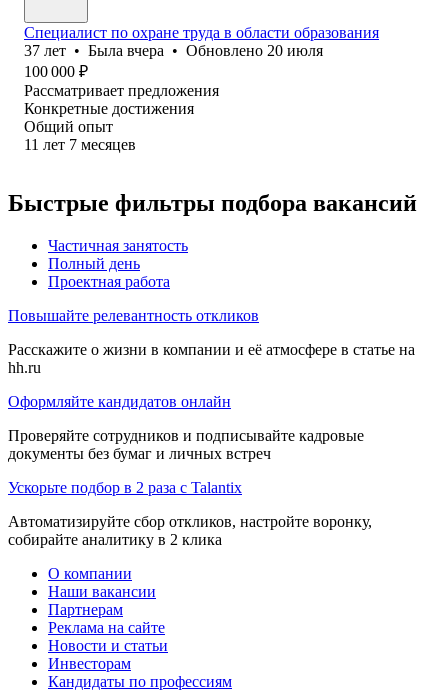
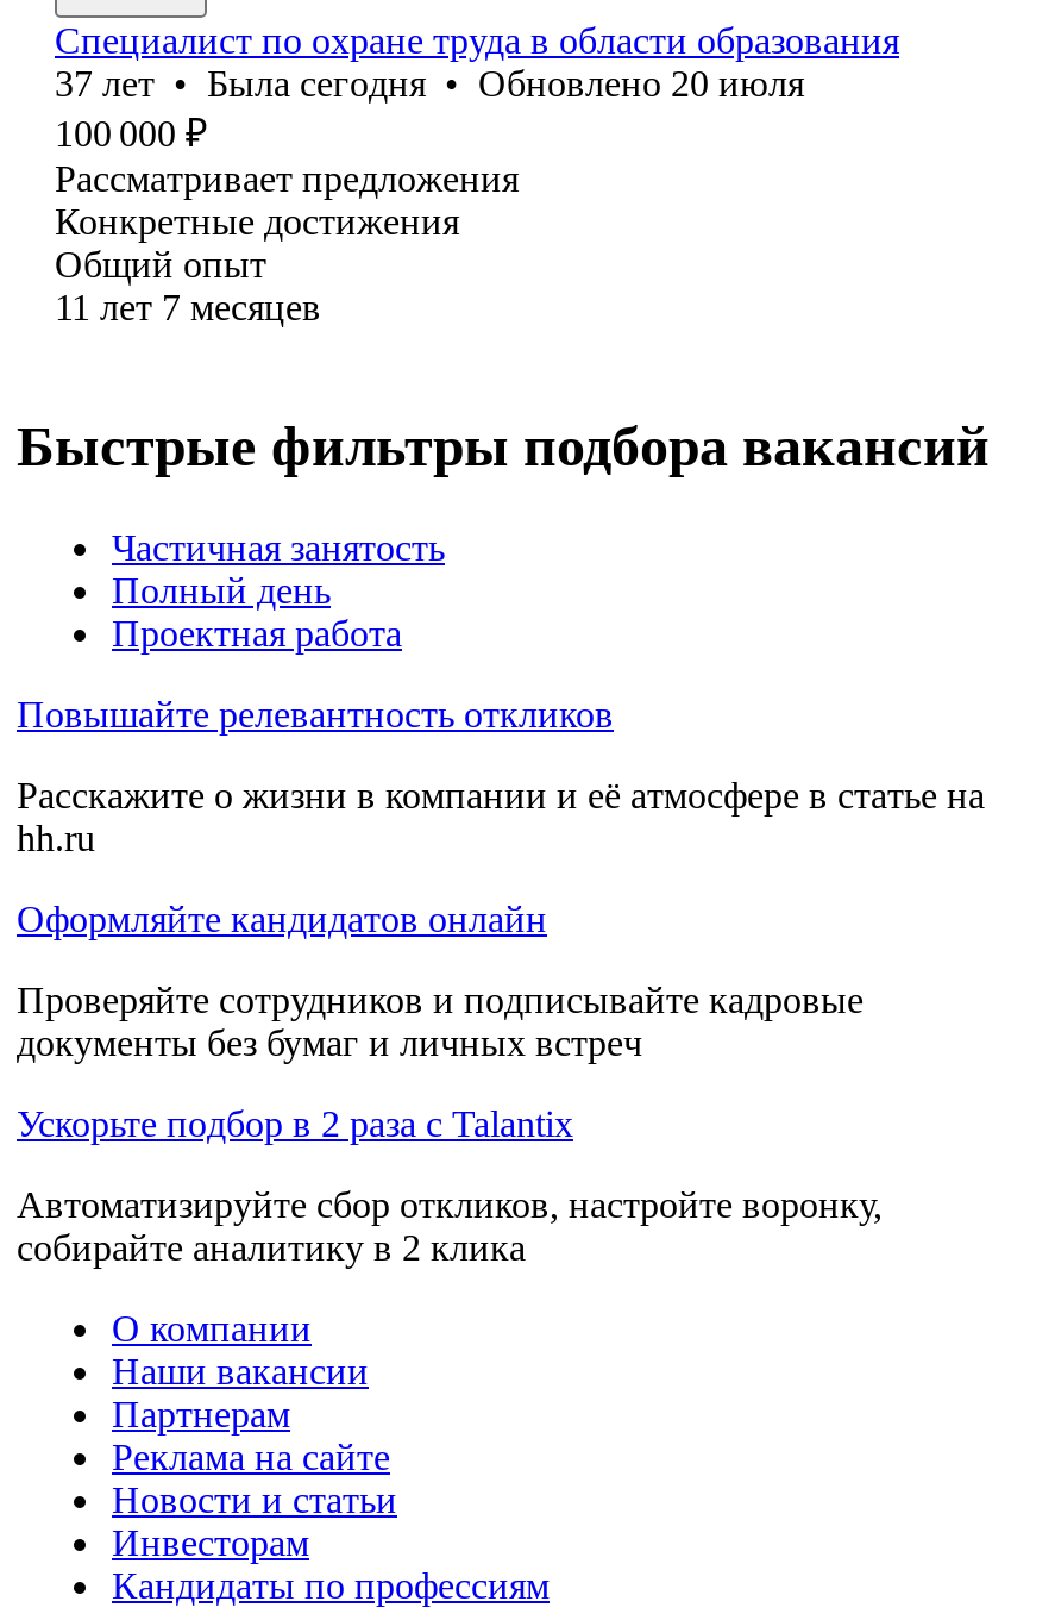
[24,42,323,59] 37 лет • Была вчера • Обновлено 20 июля -> [55,63,804,103] 37 лет • Была сегодня • Обновлено 20 июля

